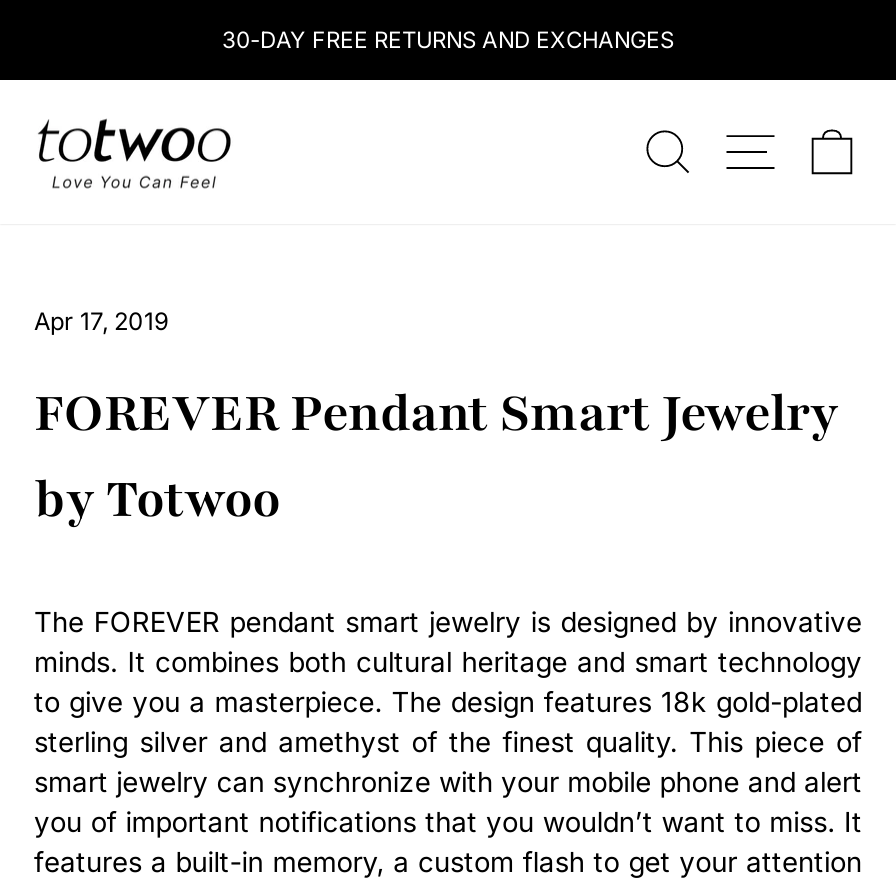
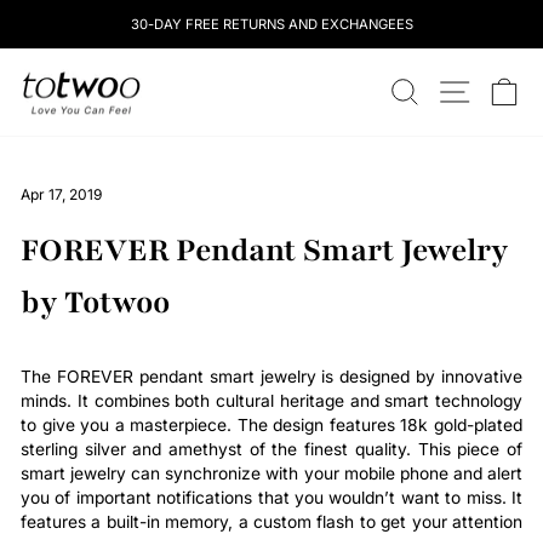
[222,26,674,54] 30-DAY FREE RETURNS AND EXCHANGES -> [130,16,413,33] 30-DAY FREE RETURNS AND EXCHANGEES

